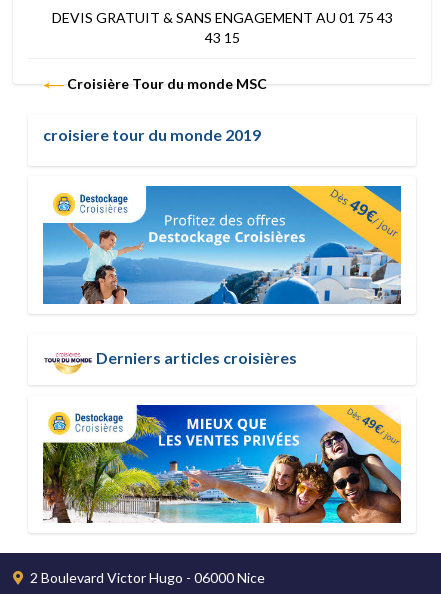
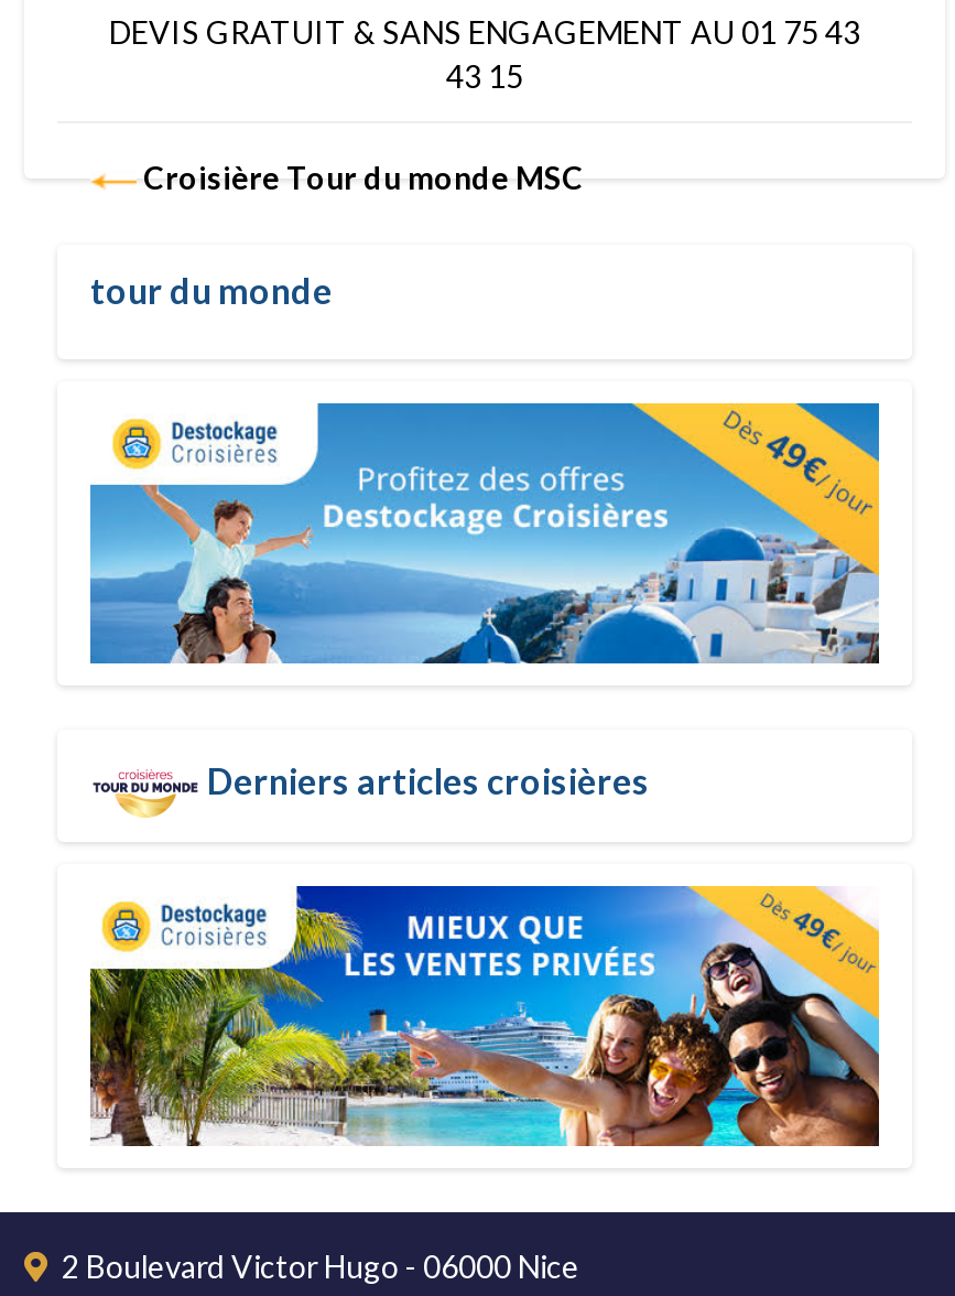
[43,125,261,144] croisiere tour du monde 2019 -> [90,268,333,310] tour du monde

